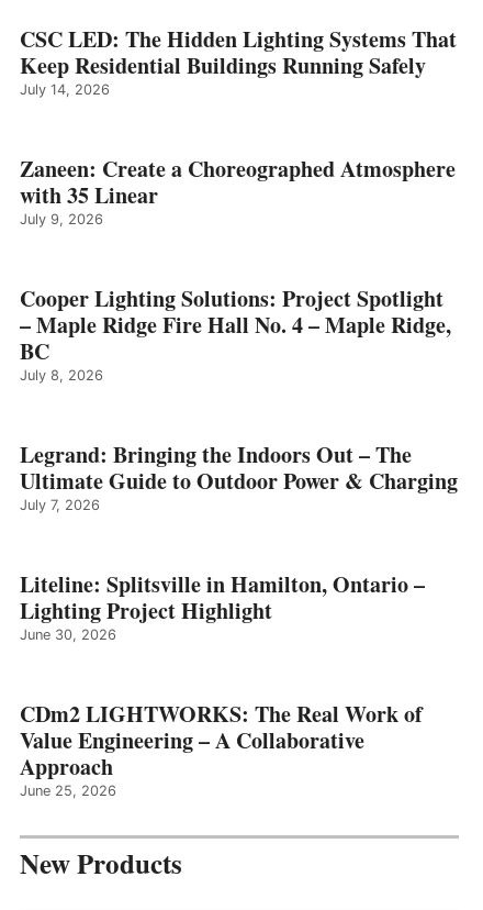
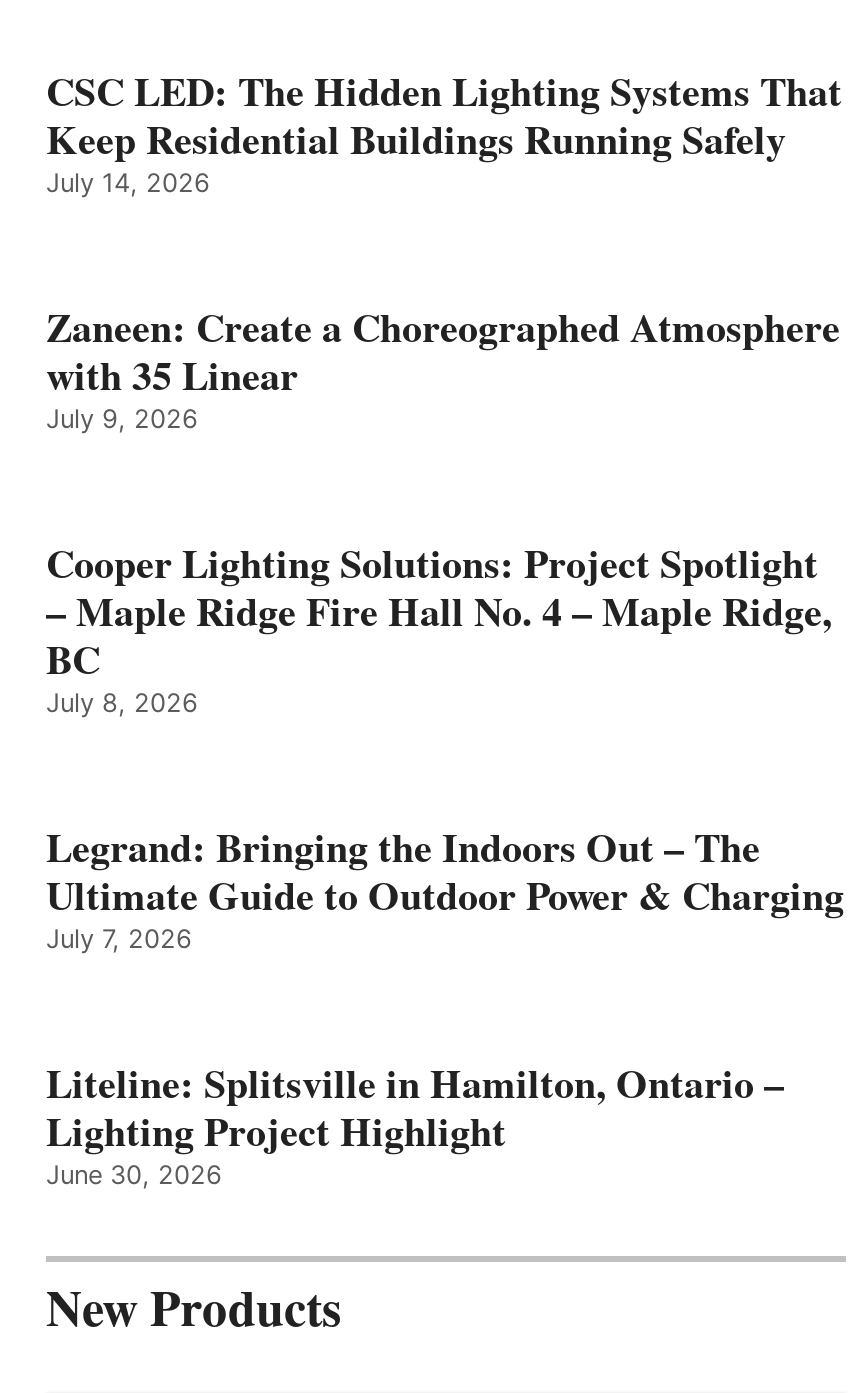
[20,698,423,799] CDm2 LIGHTWORKS: The Real Work of | Value Engineering – A Collaborative | Approach | June 25, 2026 -> none

